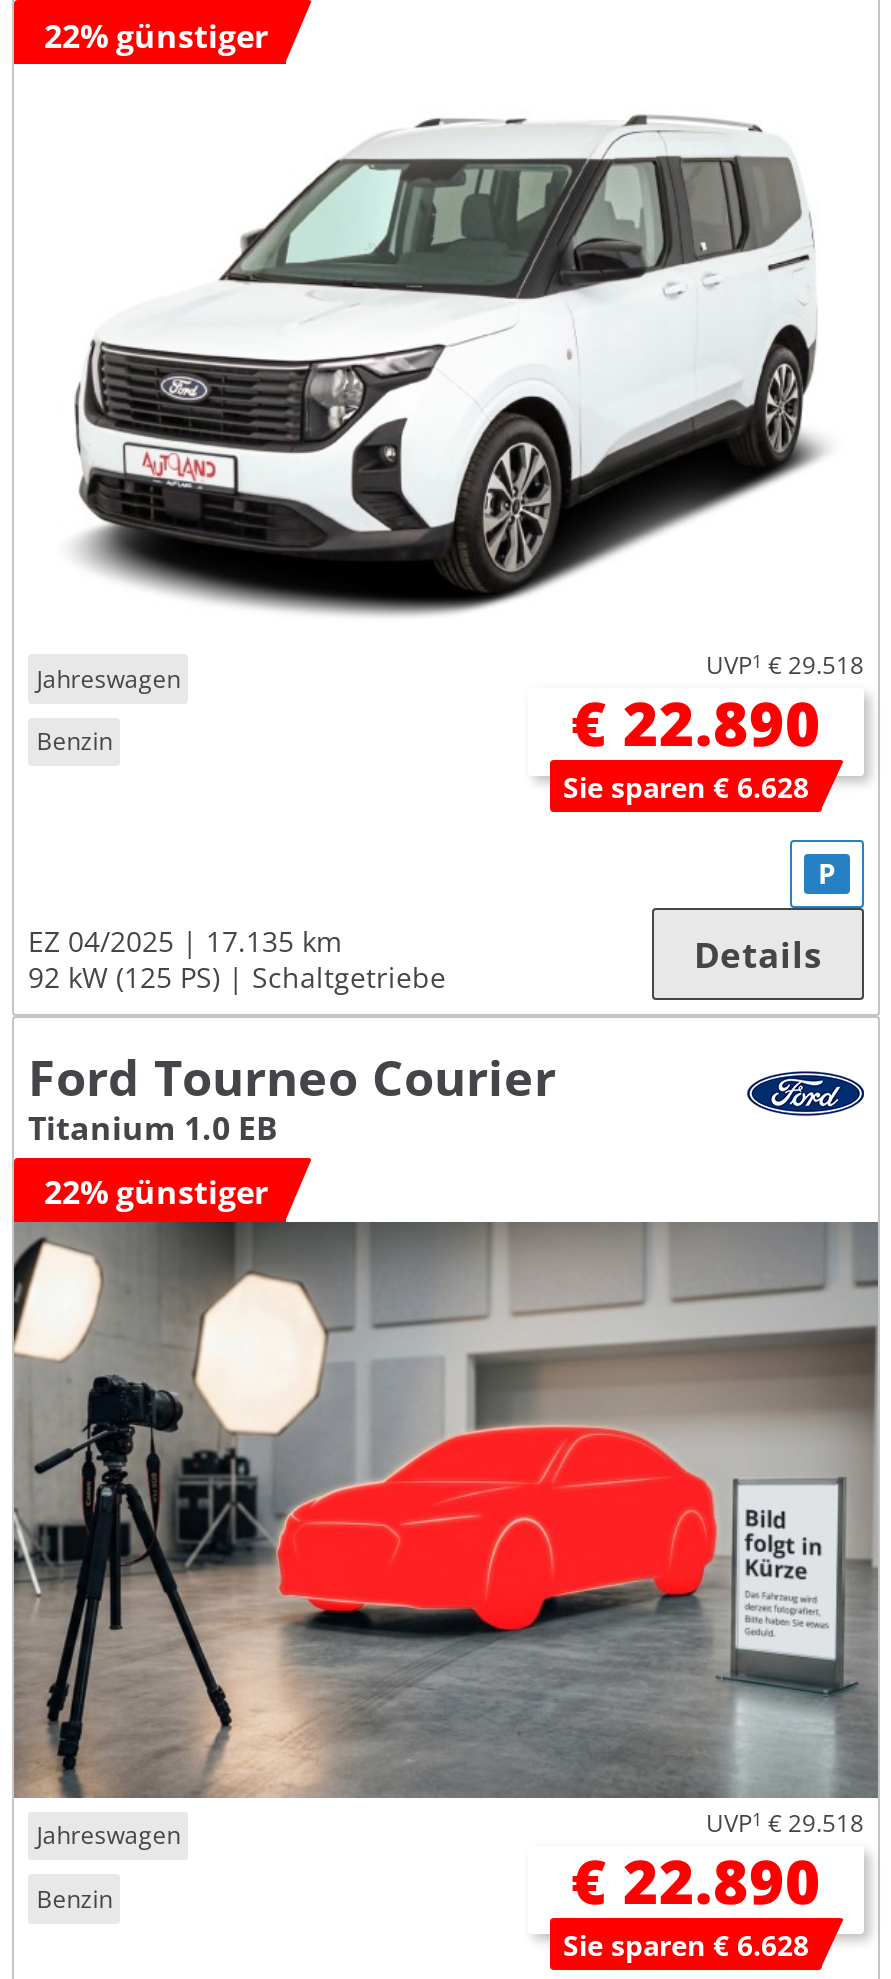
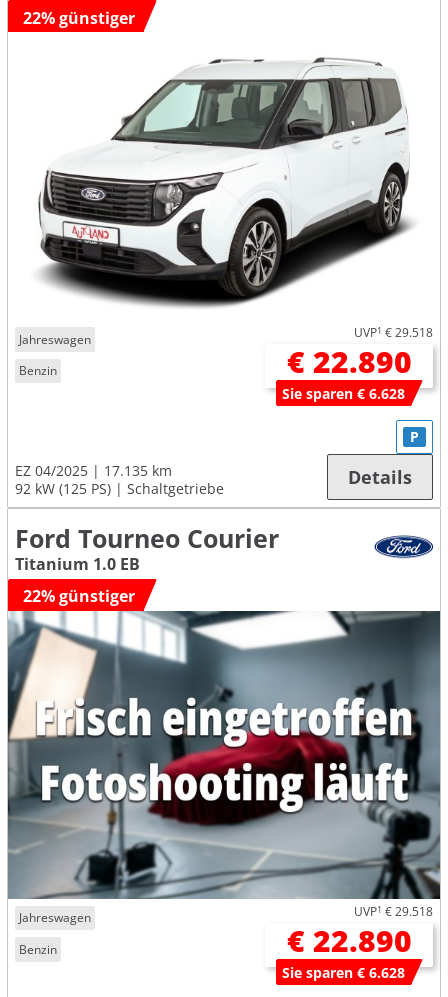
[12,1220,878,1798] [image] -> [7,610,440,899] [image]

